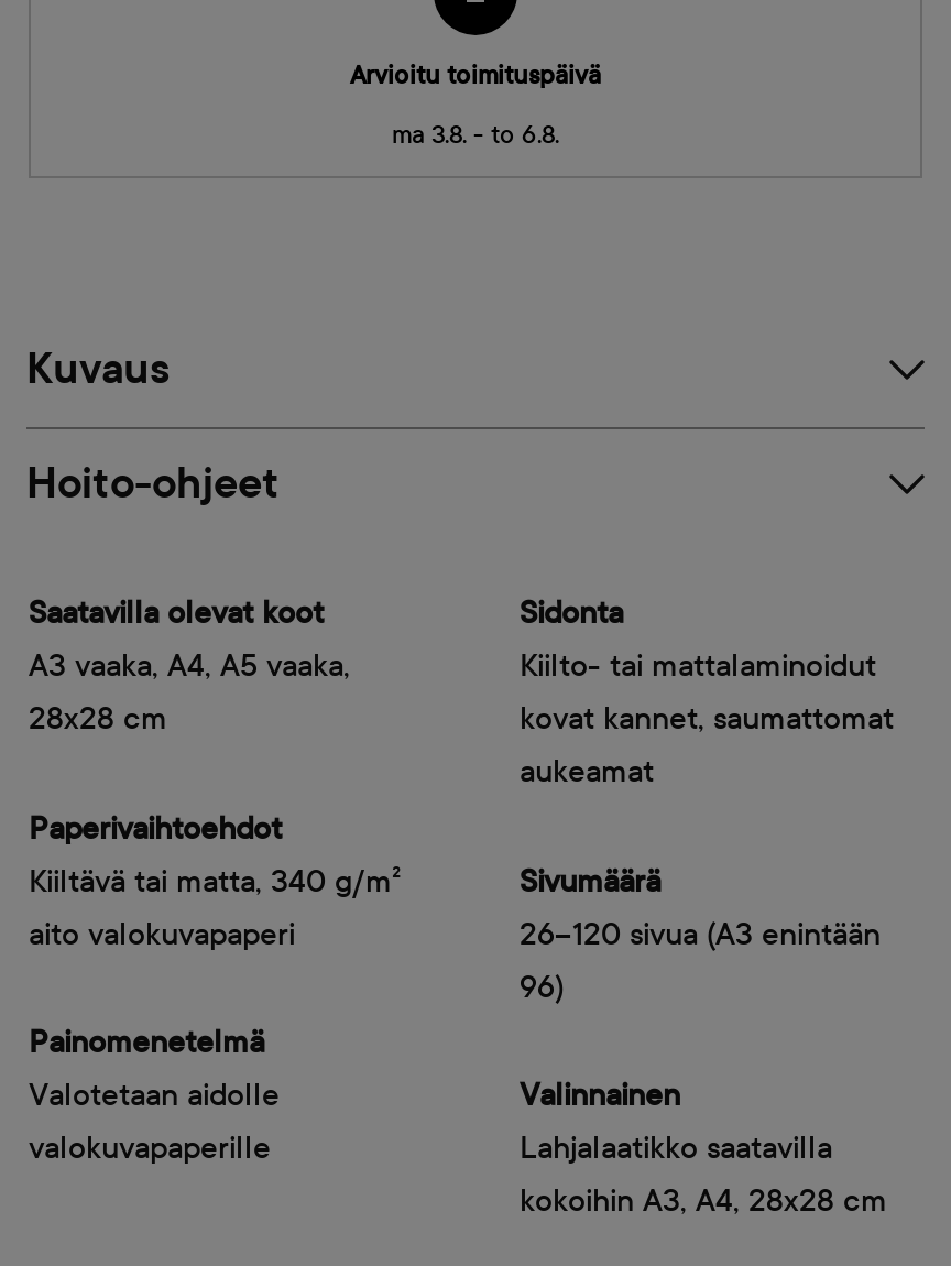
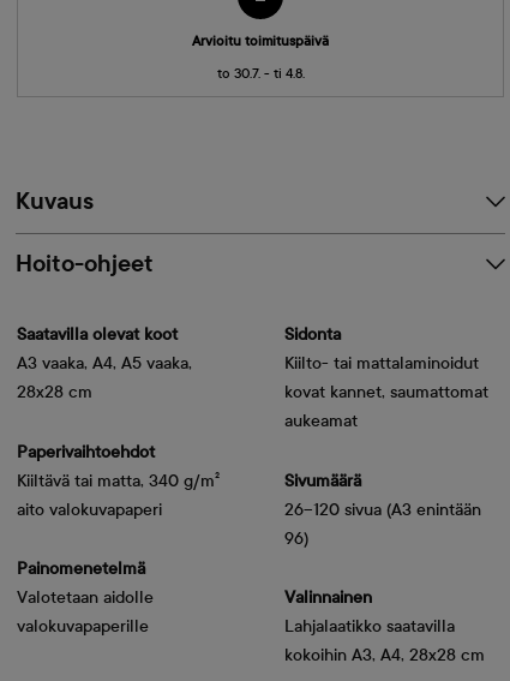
[392,119,559,150] ma 3.8. - to 6.8. -> [217,65,304,82] to 30.7. - ti 4.8.

